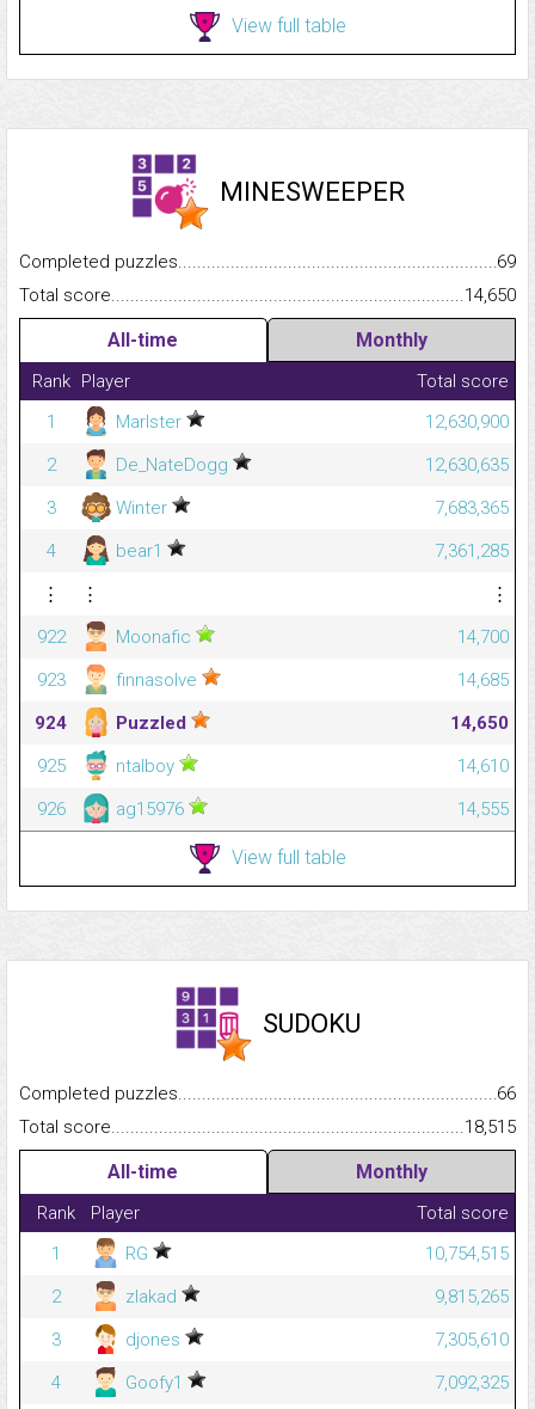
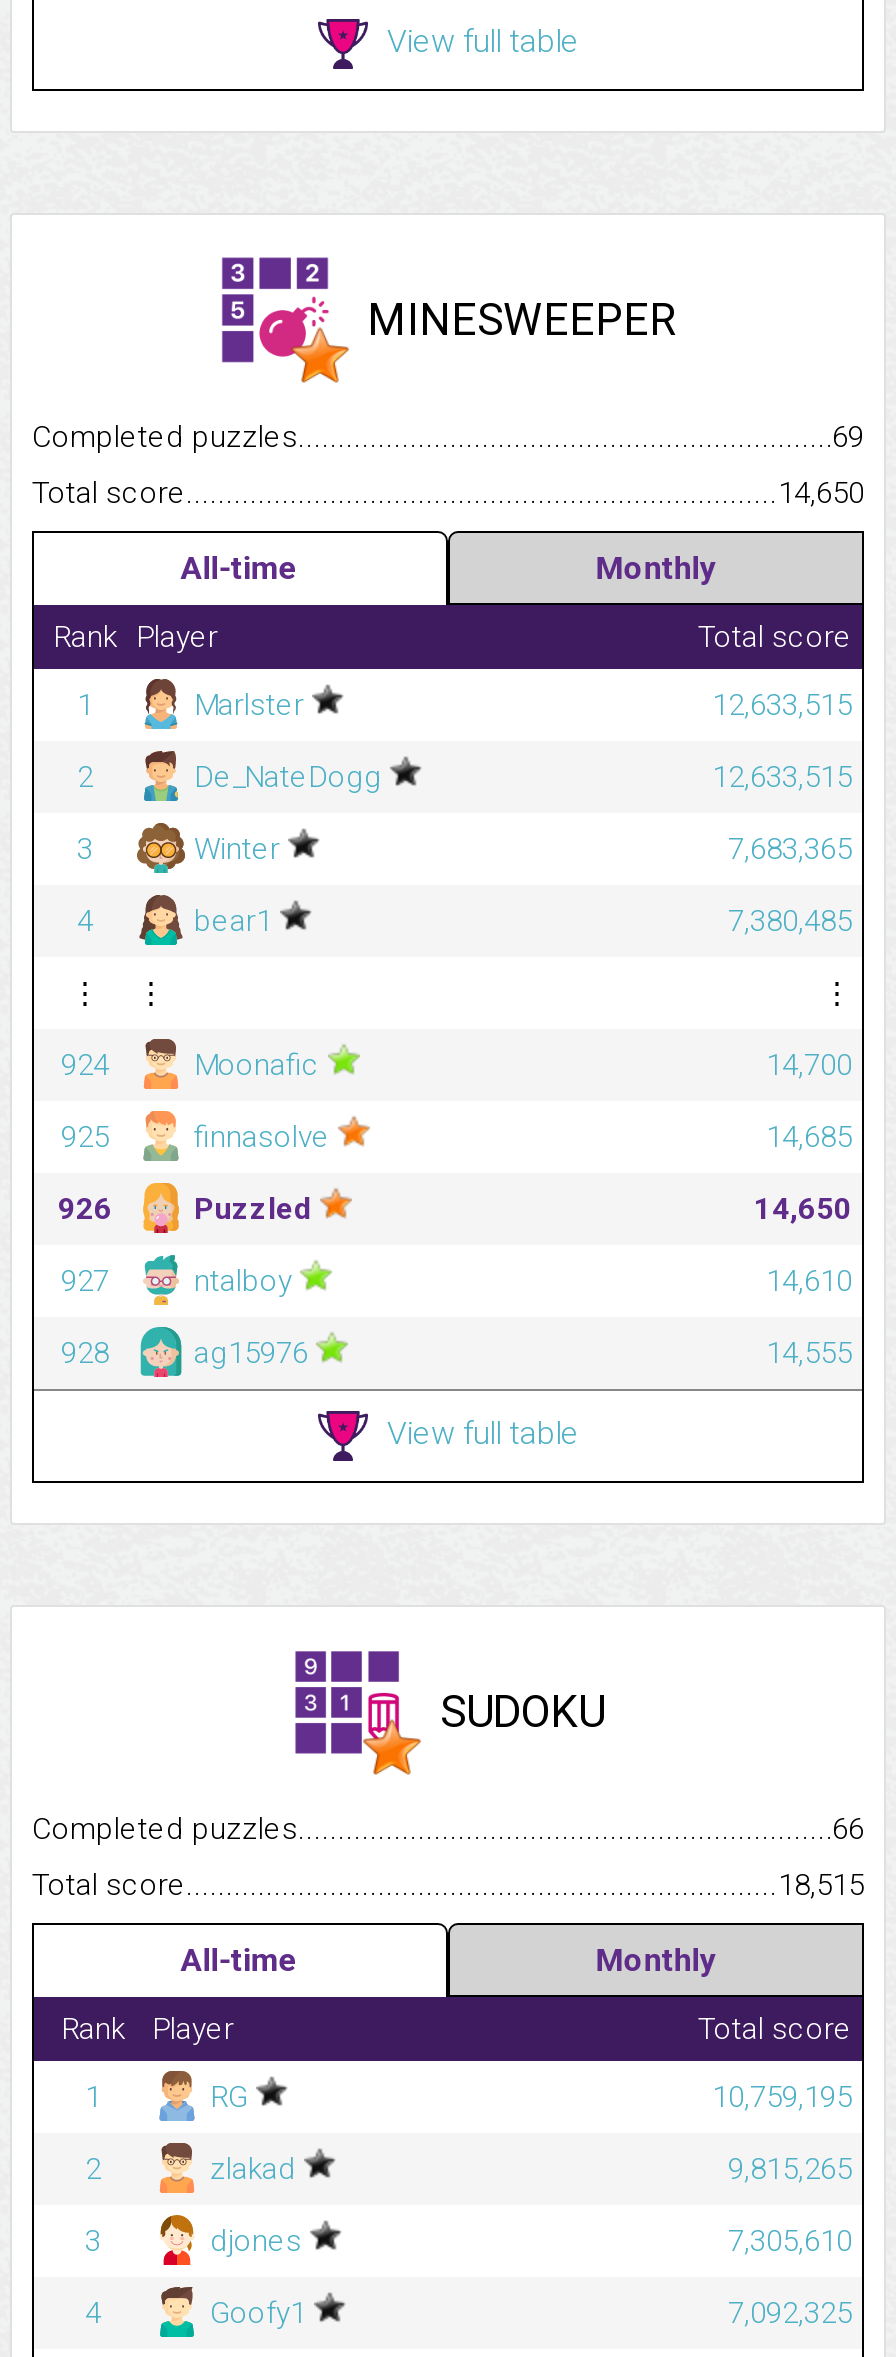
[425,411,509,433] 12,630,900 -> [712,687,852,723] 12,633,515
[425,454,509,476] 12,630,635 -> [712,759,852,795] 12,633,515
[435,540,509,562] 7,361,285 -> [728,903,852,939] 7,380,485
[36,626,65,648] 922 -> [61,1047,109,1083] 924
[36,669,65,691] 923 -> [61,1119,109,1155] 925
[35,712,67,734] 924 -> [58,1191,112,1227] 926
[36,755,65,777] 925 -> [61,1263,109,1299] 927
[36,798,65,820] 926 -> [61,1335,109,1371] 928
[425,1243,509,1265] 10,754,515 -> [712,2079,852,2115] 10,759,195

